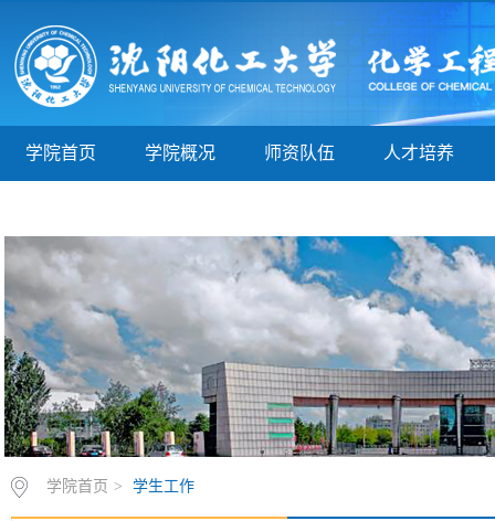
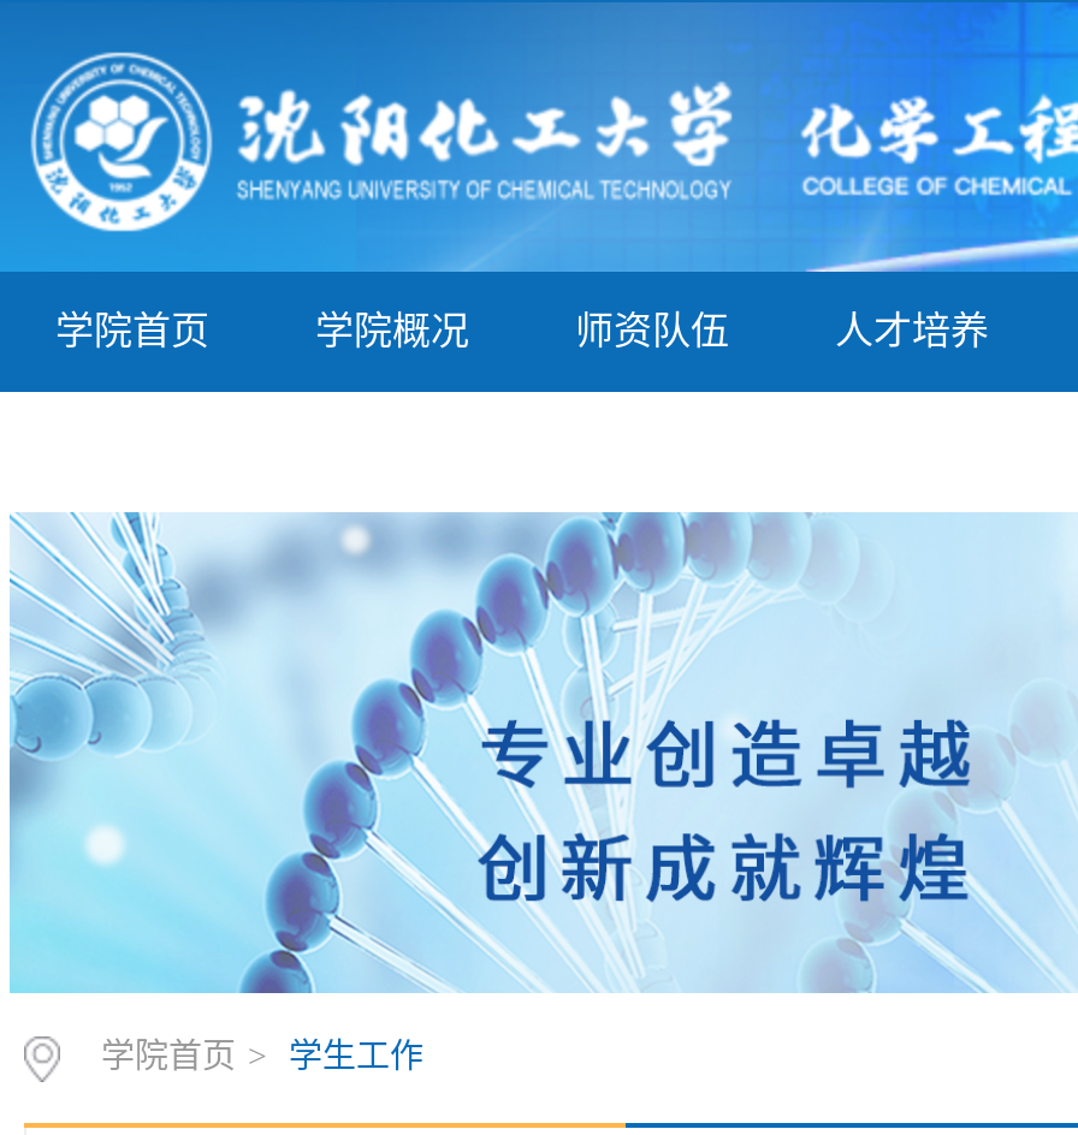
[3,235,492,458] [image] -> [10,512,1071,996] [image]

